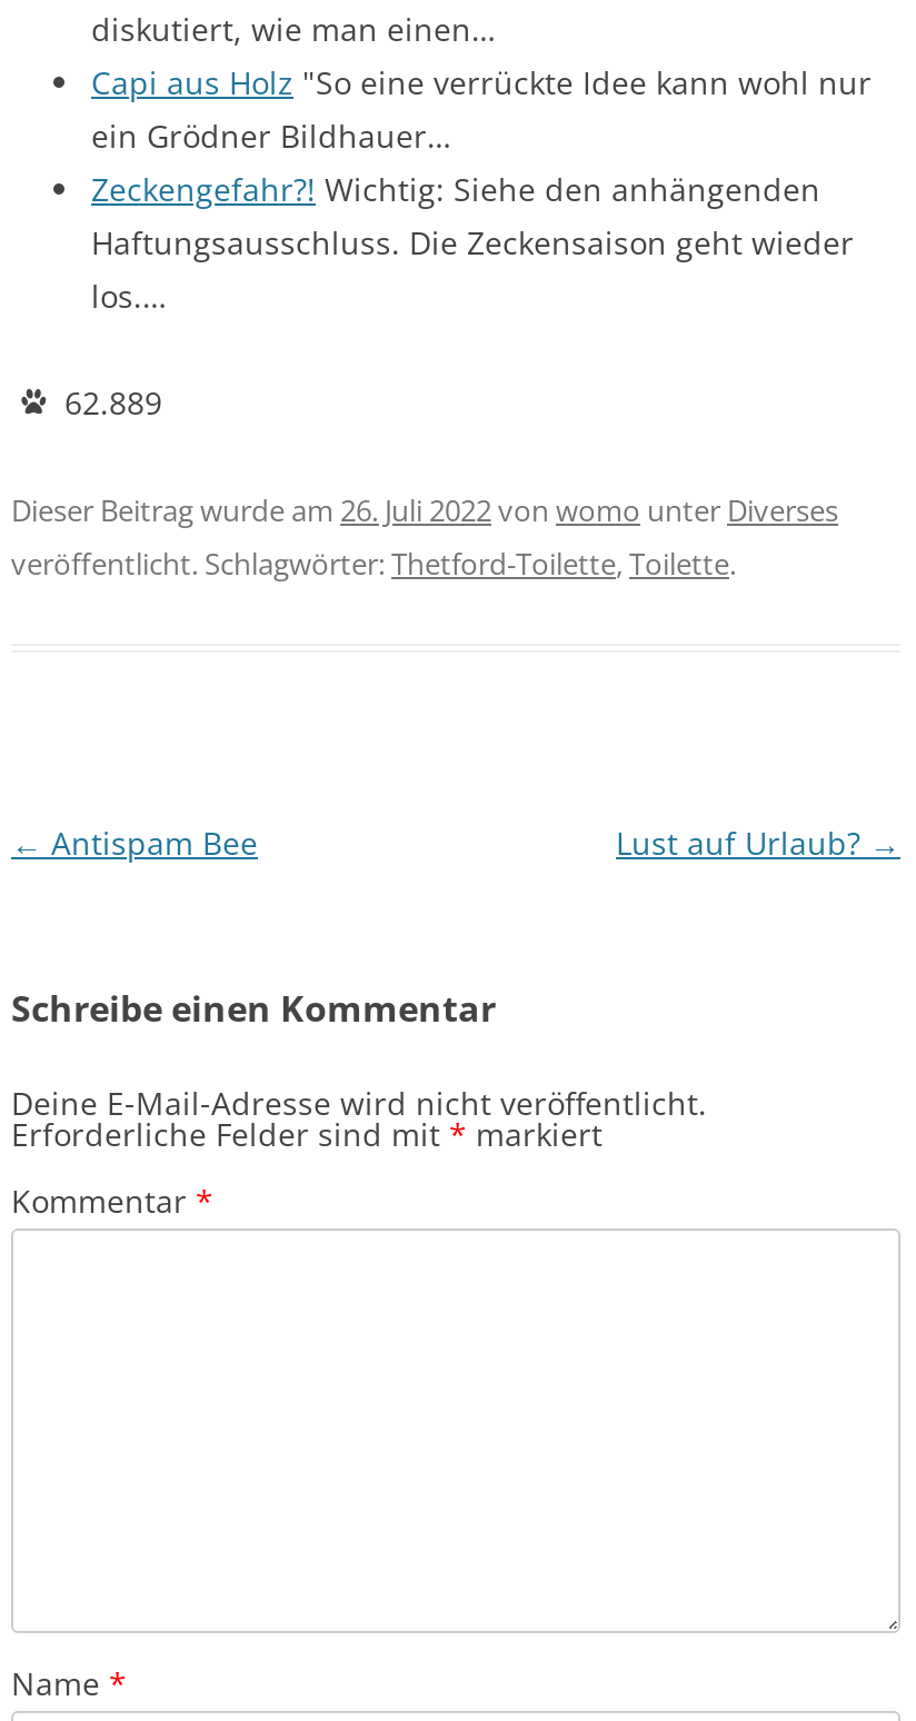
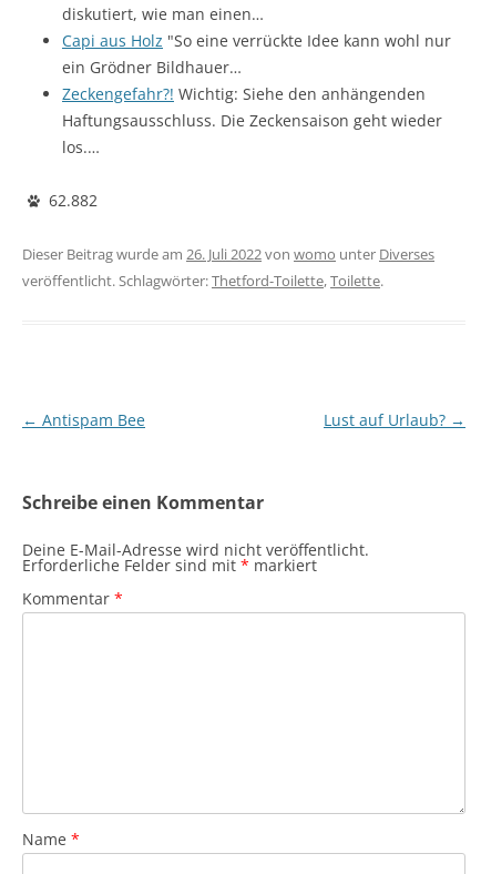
[64,381,162,424] 62.889 -> [49,190,98,211] 62.882

